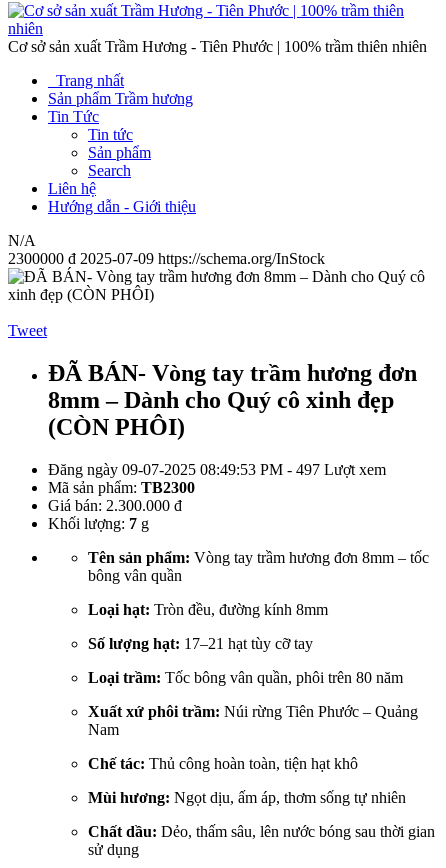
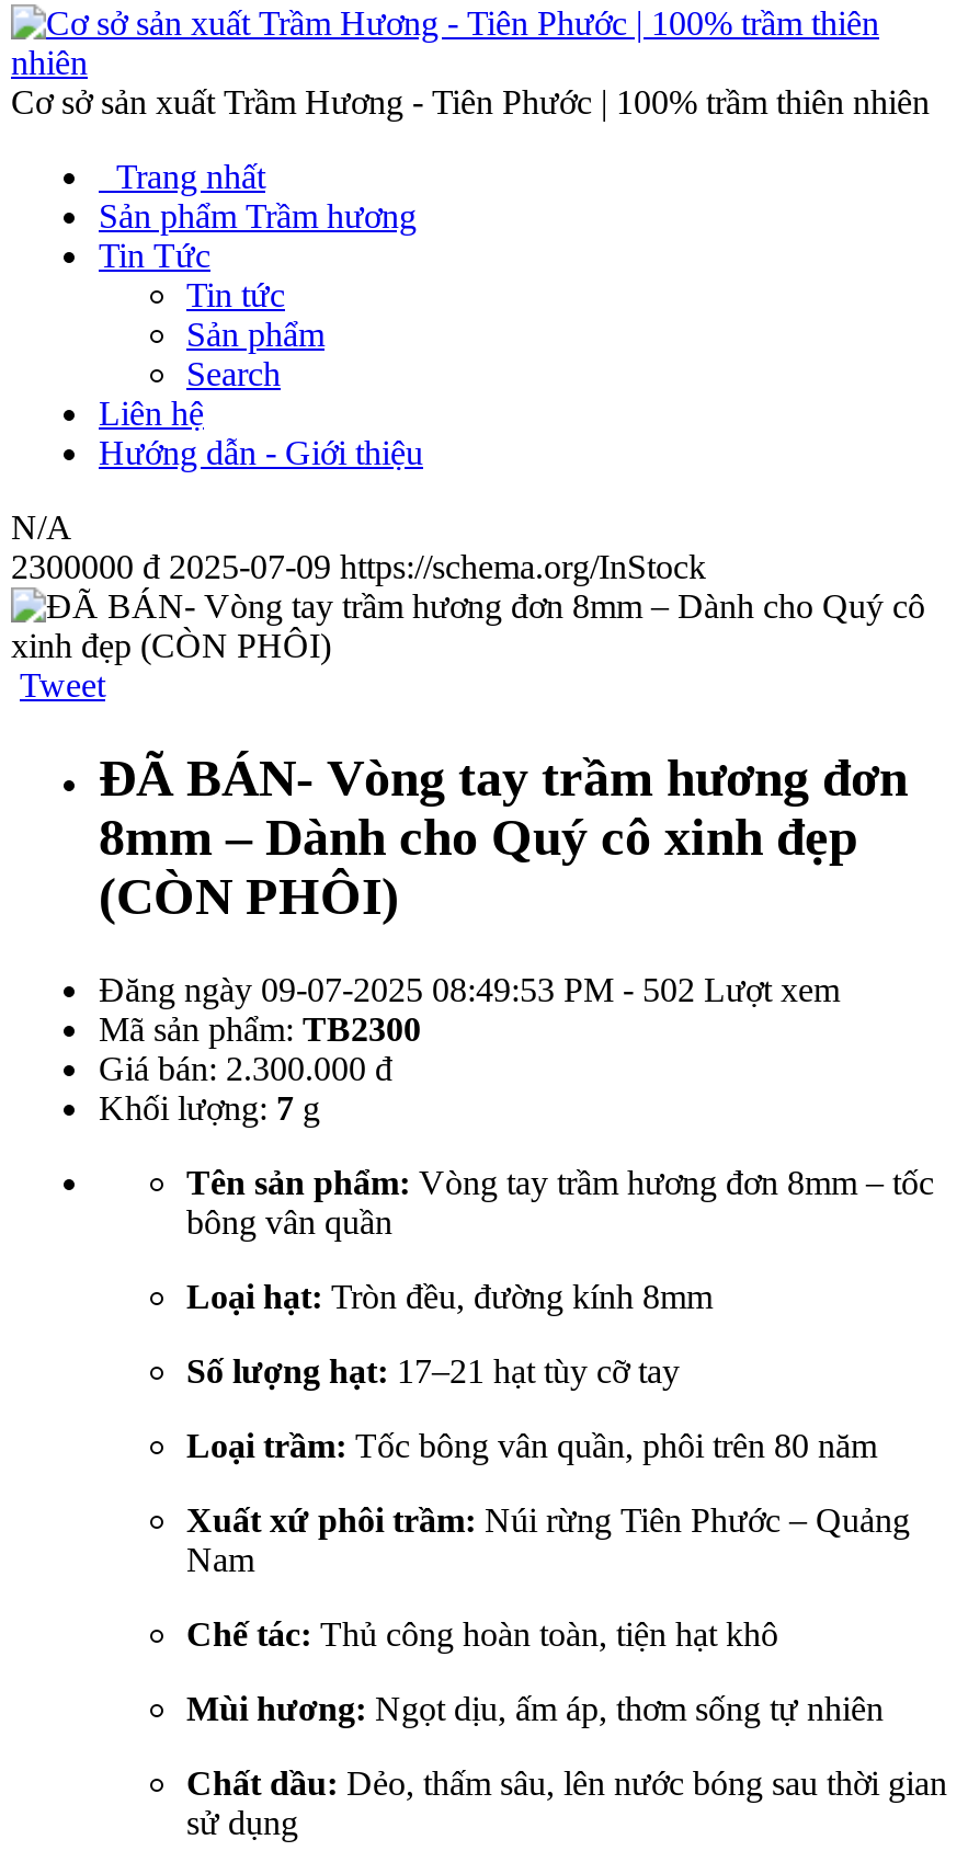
[48,461,386,478] Đăng ngày 09-07-2025 08:49:53 PM - 497 Lượt xem -> [99,971,840,1008] Đăng ngày 09-07-2025 08:49:53 PM - 502 Lượt xem

